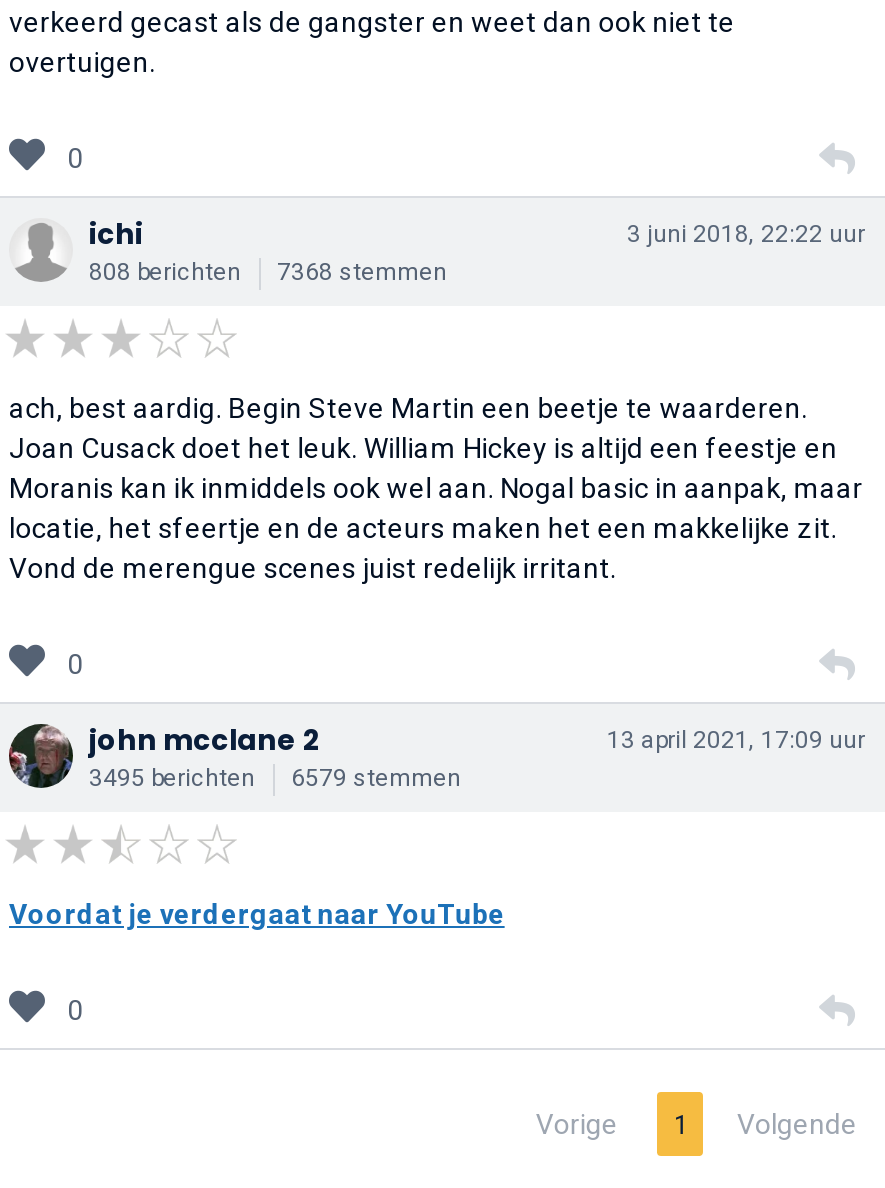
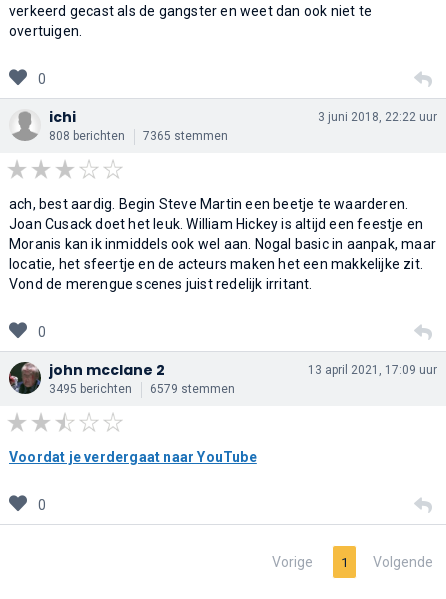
[89,258,447,286] 808 berichten 7368 stemmen -> [49,129,228,143] 808 berichten 7365 stemmen

